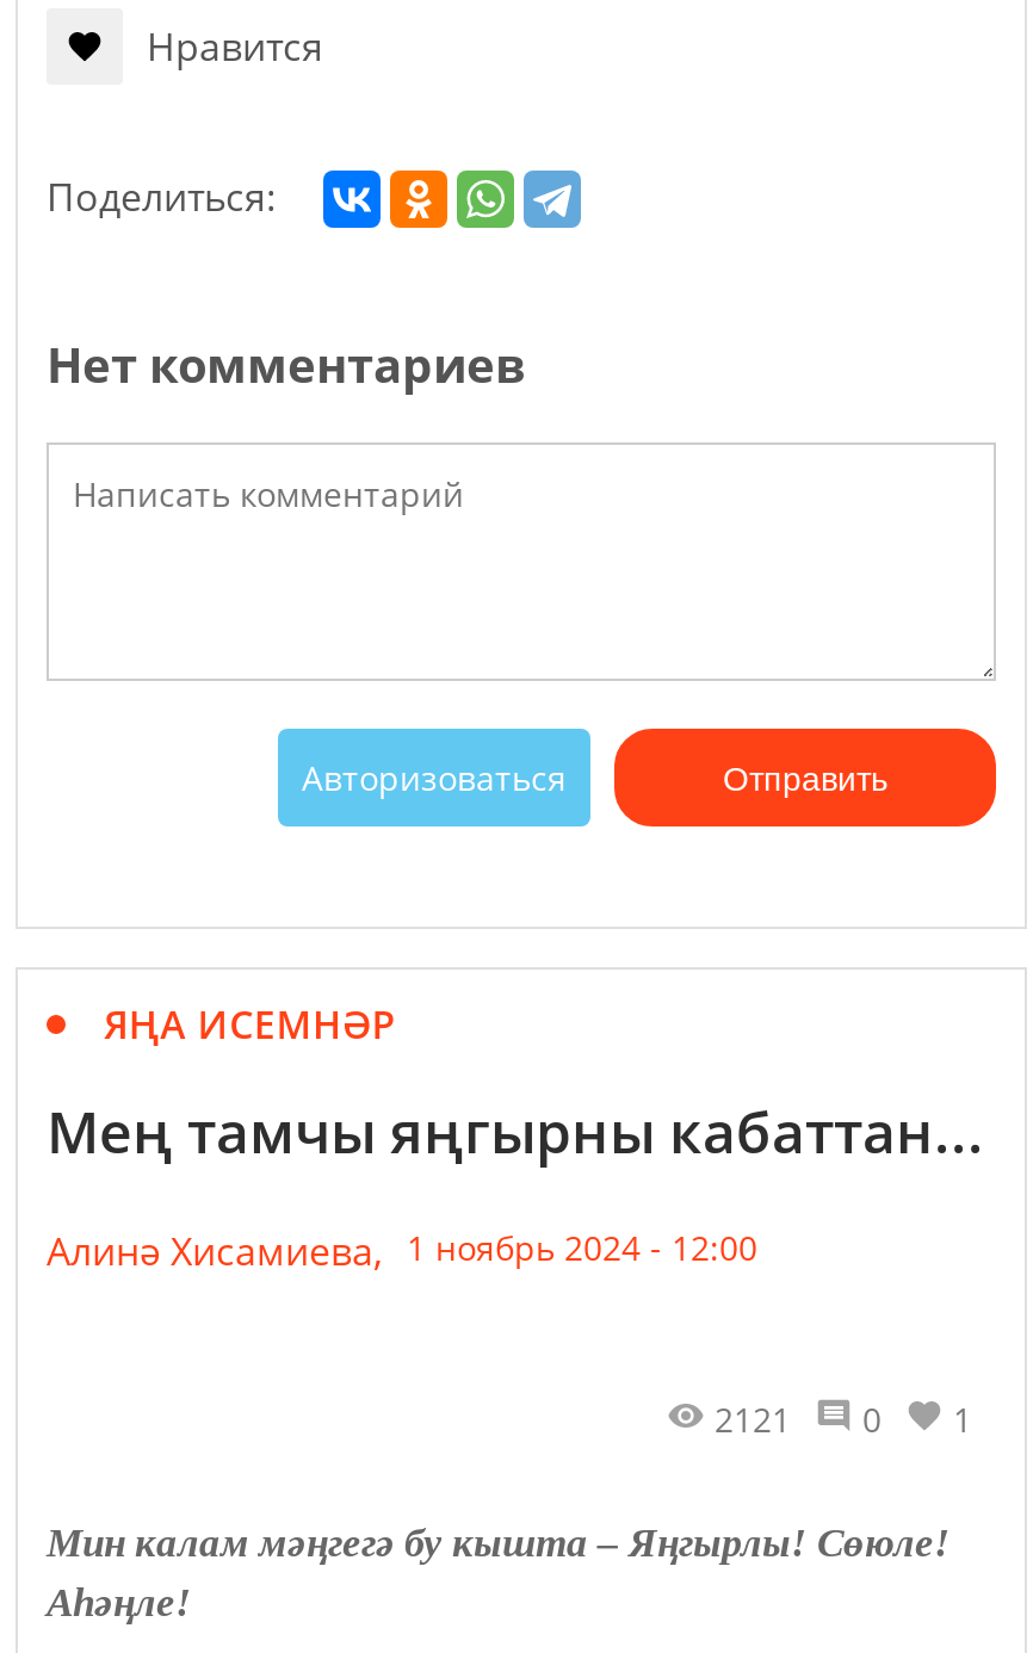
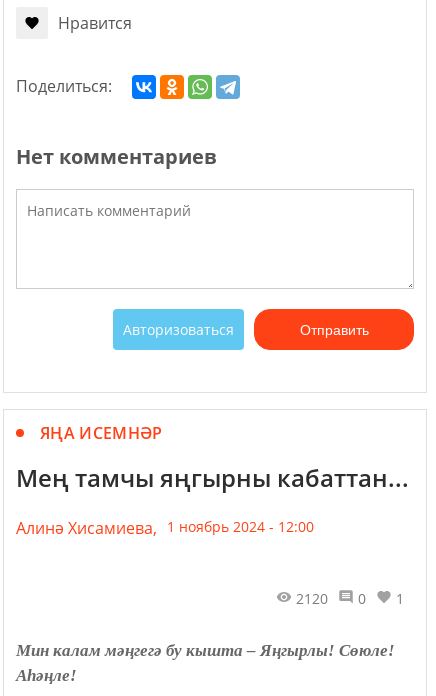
[715,1397,972,1442] 2121 0 1 -> [296,589,404,608] 2120 0 1

